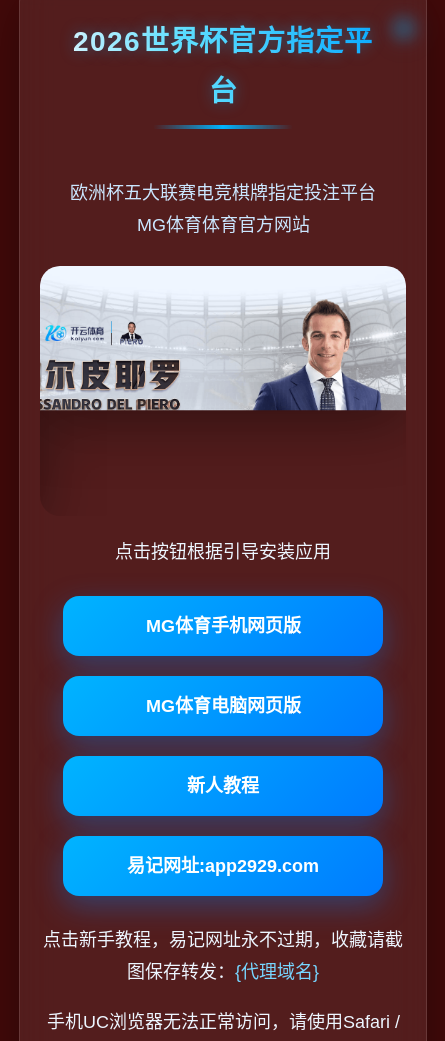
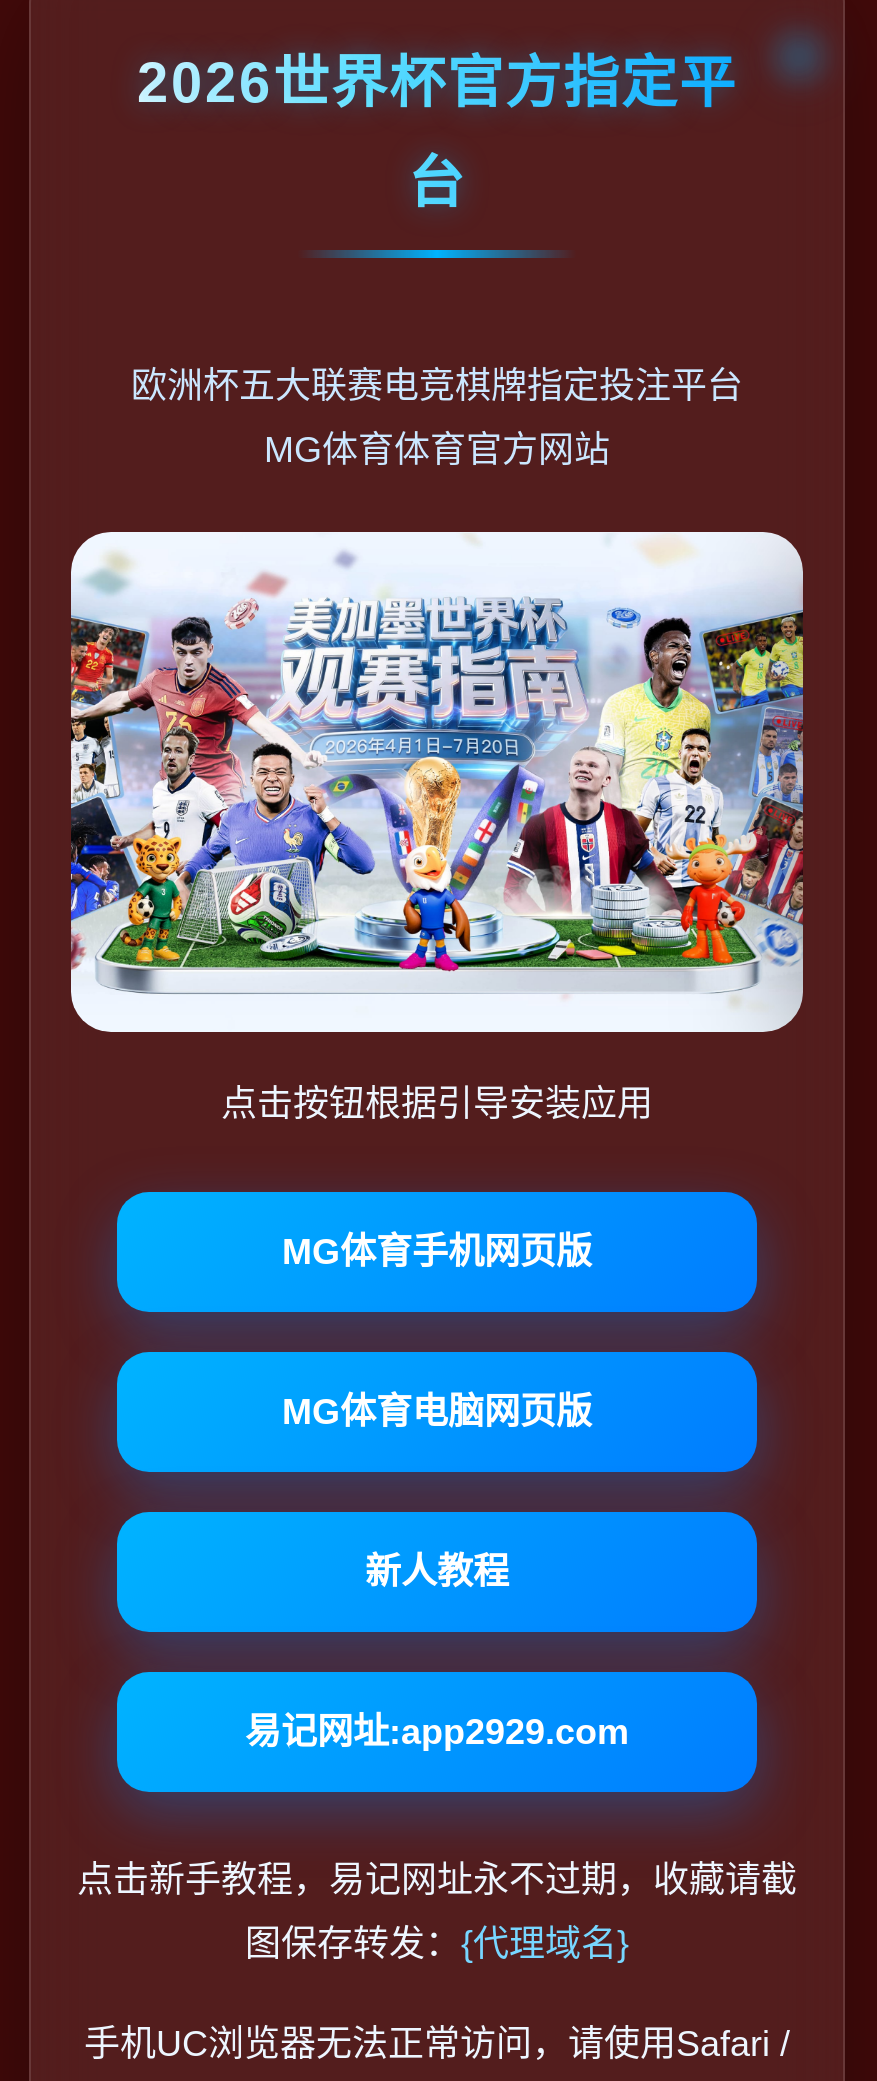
[39,272,407,516] [image] -> [69,542,805,1034] [image]

